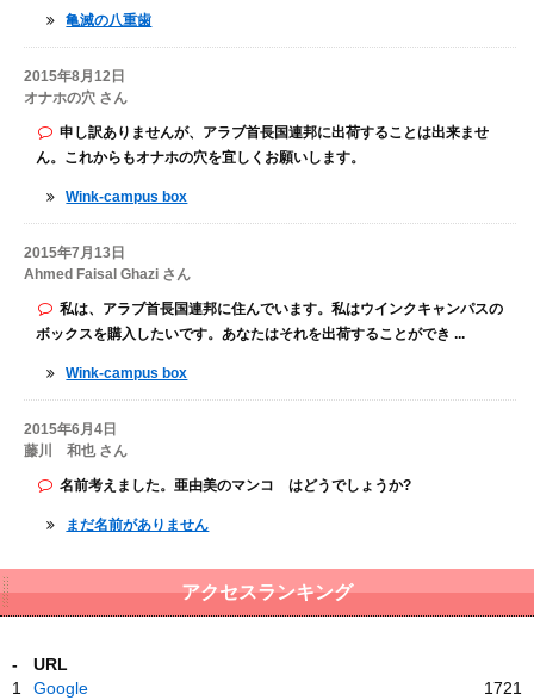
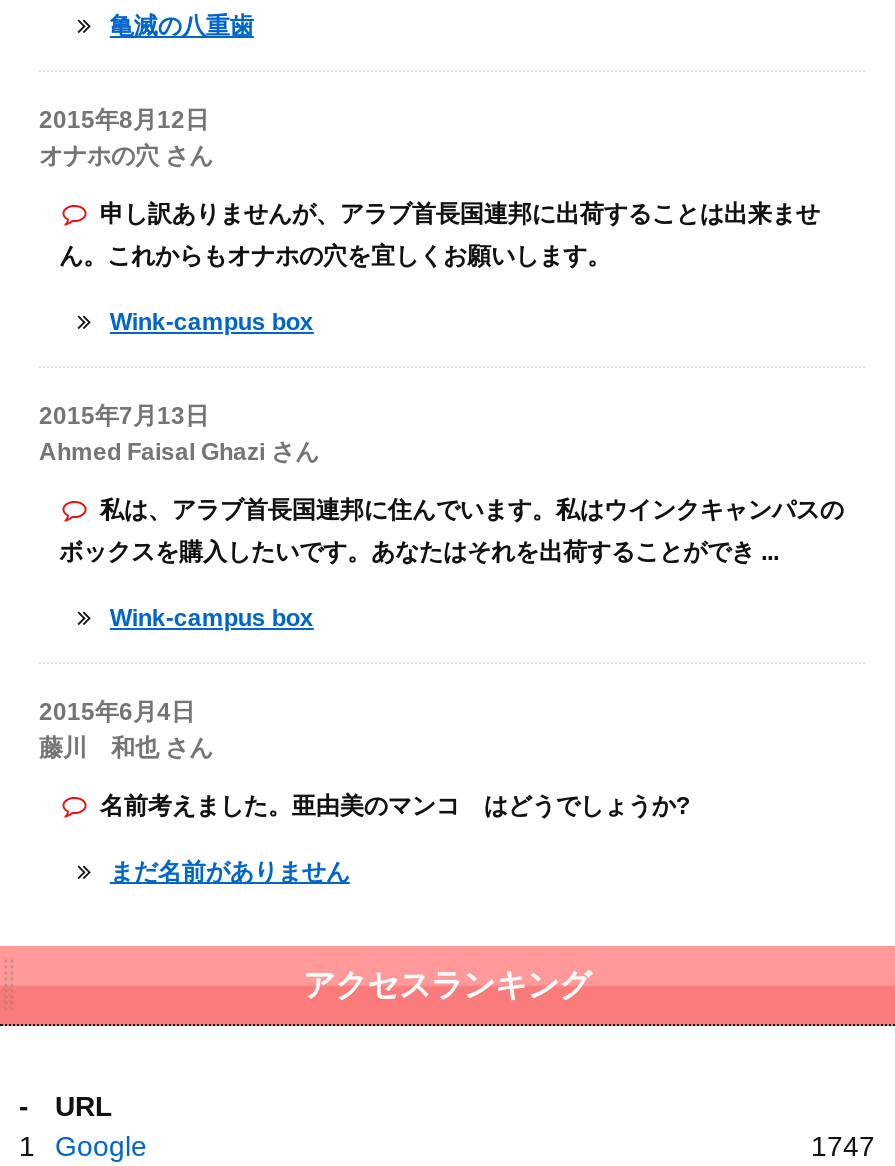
[484,678,522,697] 1721 -> [811,1129,875,1161] 1747

